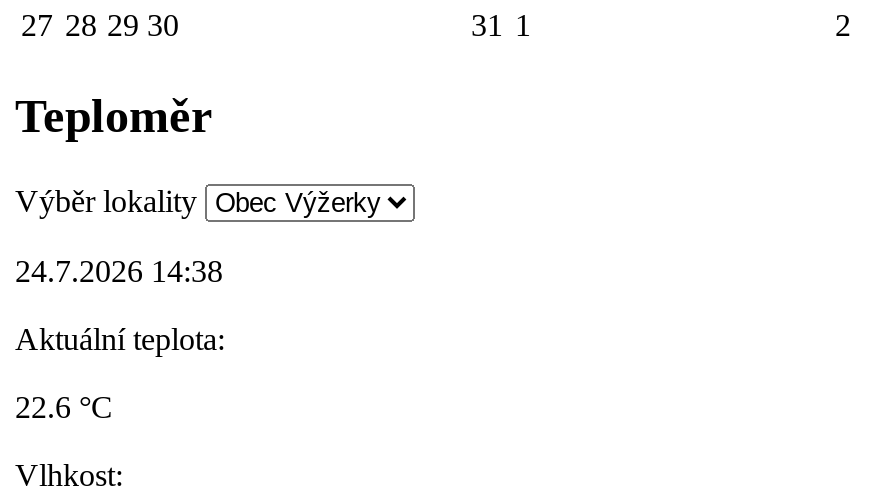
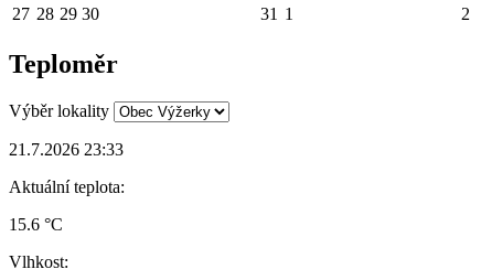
[15,253,223,287] 24.7.2026 14:38 -> [9,139,124,158] 21.7.2026 23:33
[15,389,113,423] 22.6 °C -> [9,214,63,233] 15.6 °C

